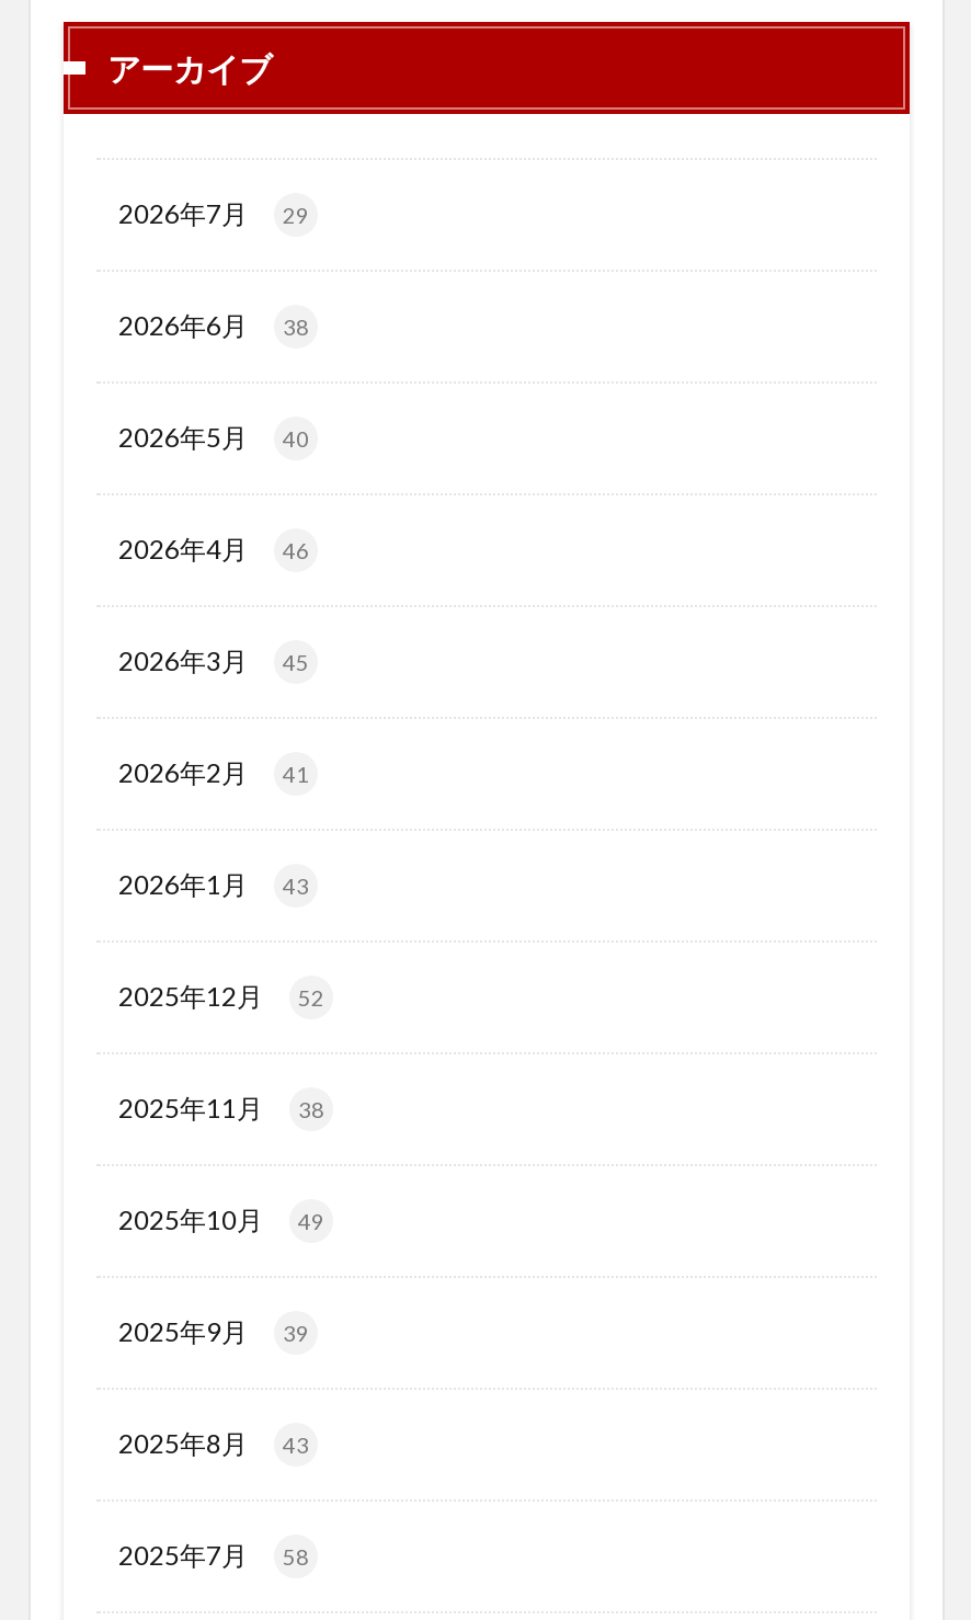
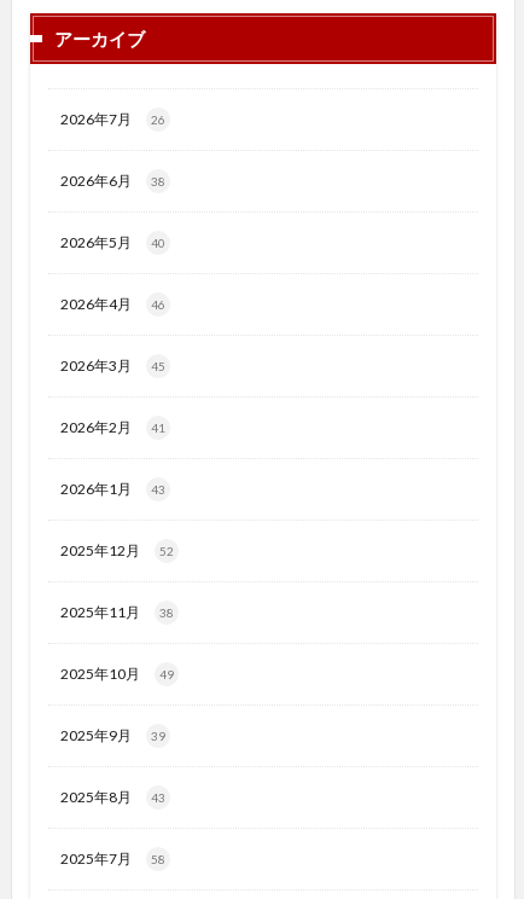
[118,197,309,230] 2026年7月 29 -> [60,110,165,128] 2026年7月 26

